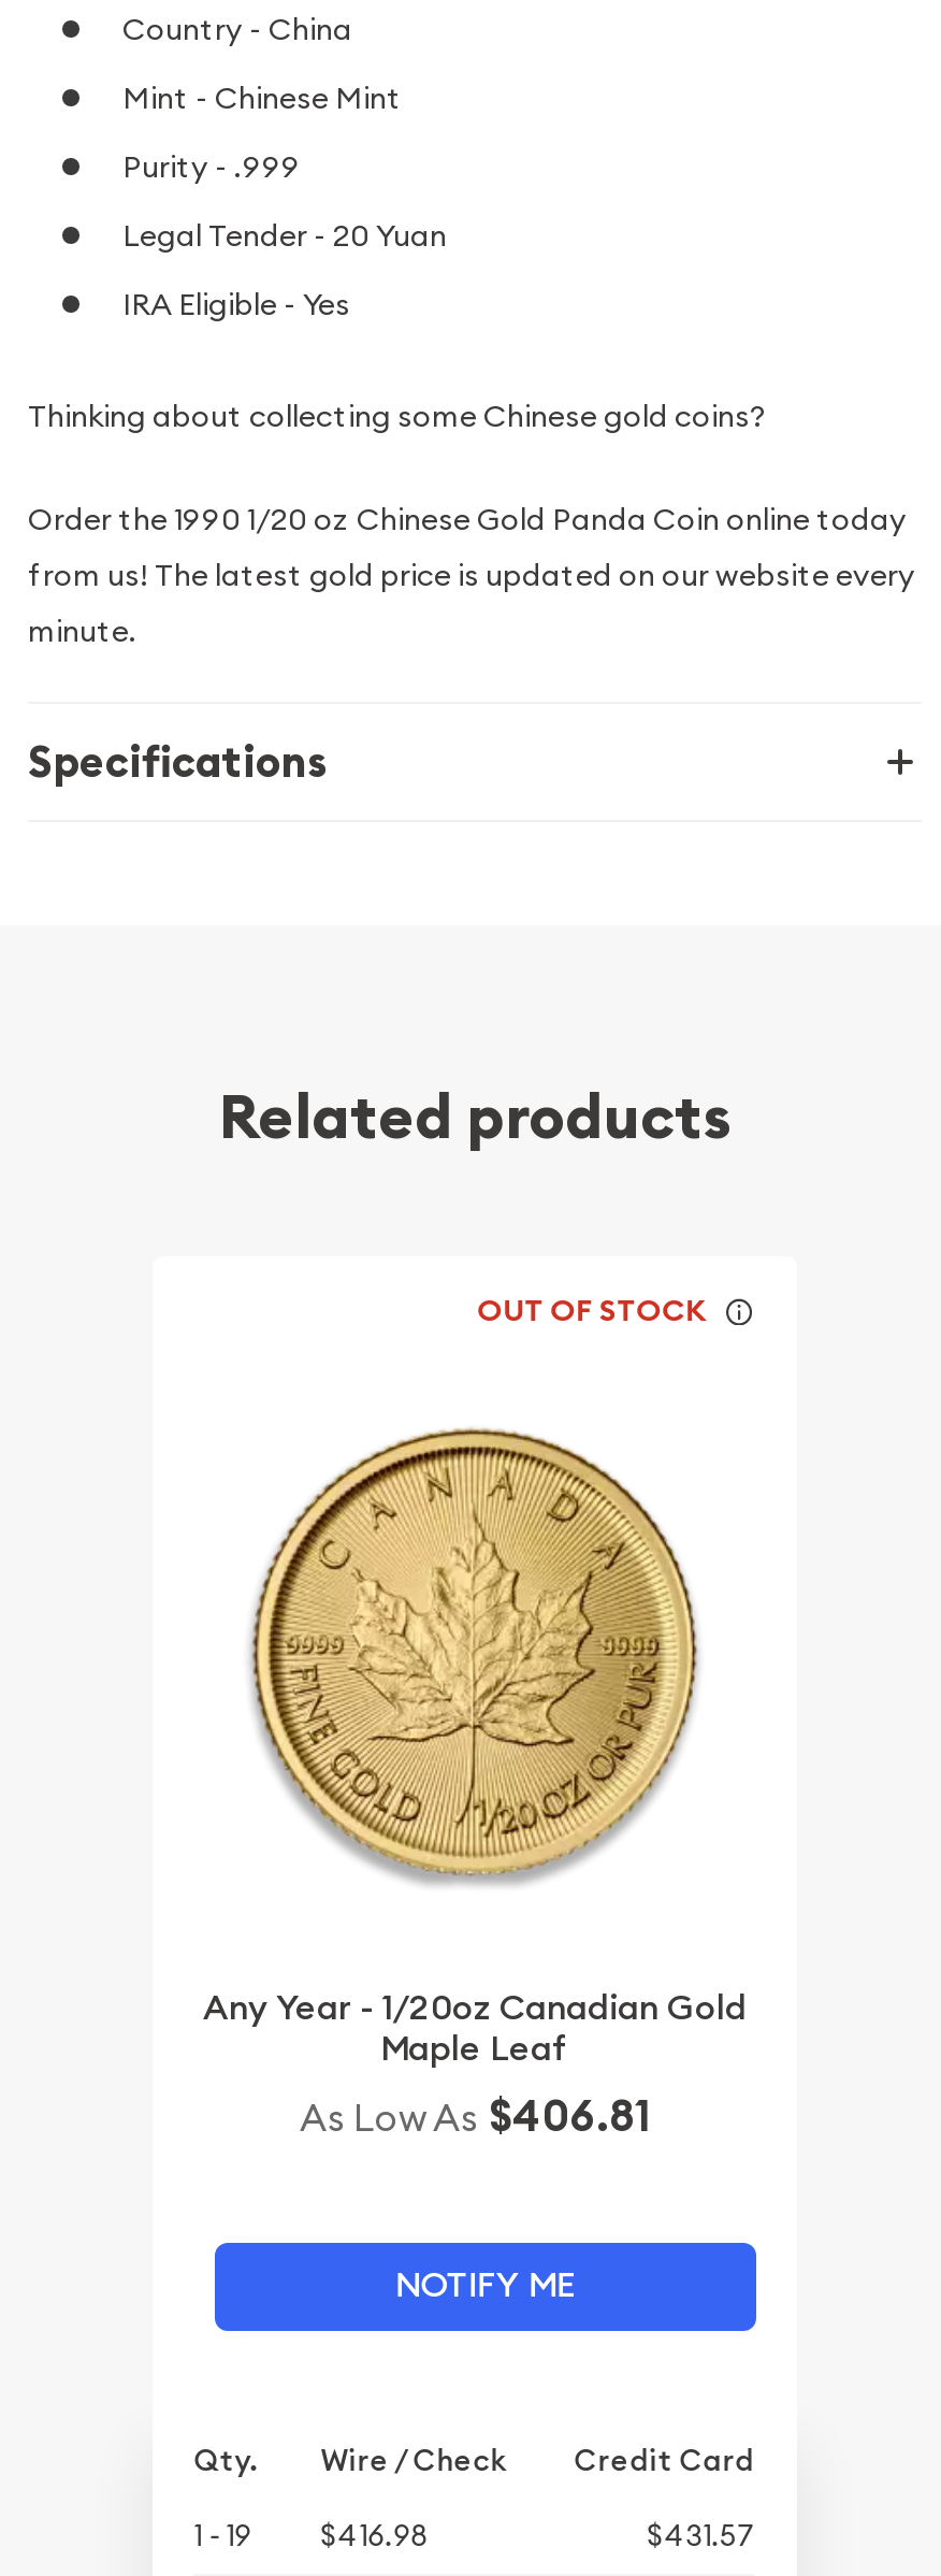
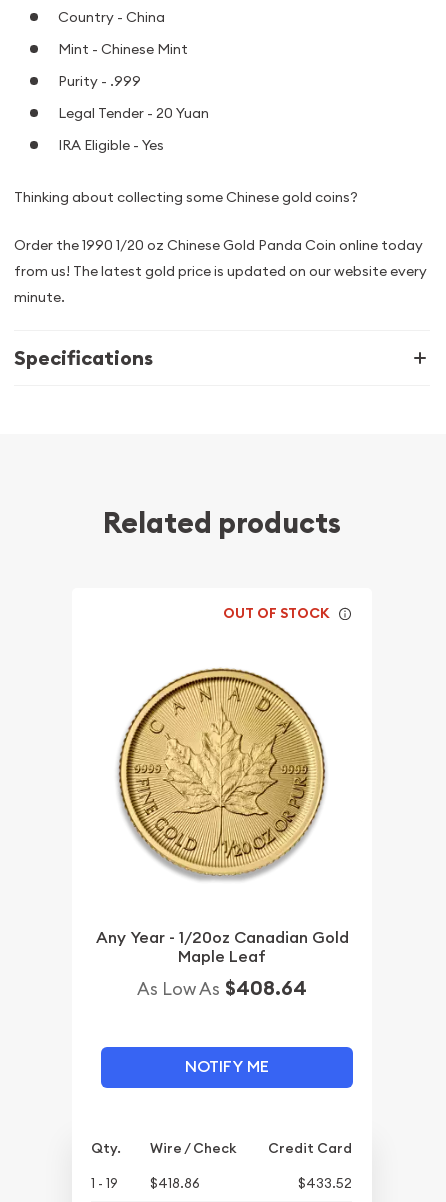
[300,2089,650,2144] As Low As $406.81 -> [137,975,307,1001] As Low As $408.64
[194,2516,428,2555] 1 - 19 $416.98 -> [91,1174,200,1192] 1 - 19 $418.86
[647,2516,755,2555] $431.57 -> [298,1174,352,1192] $433.52

